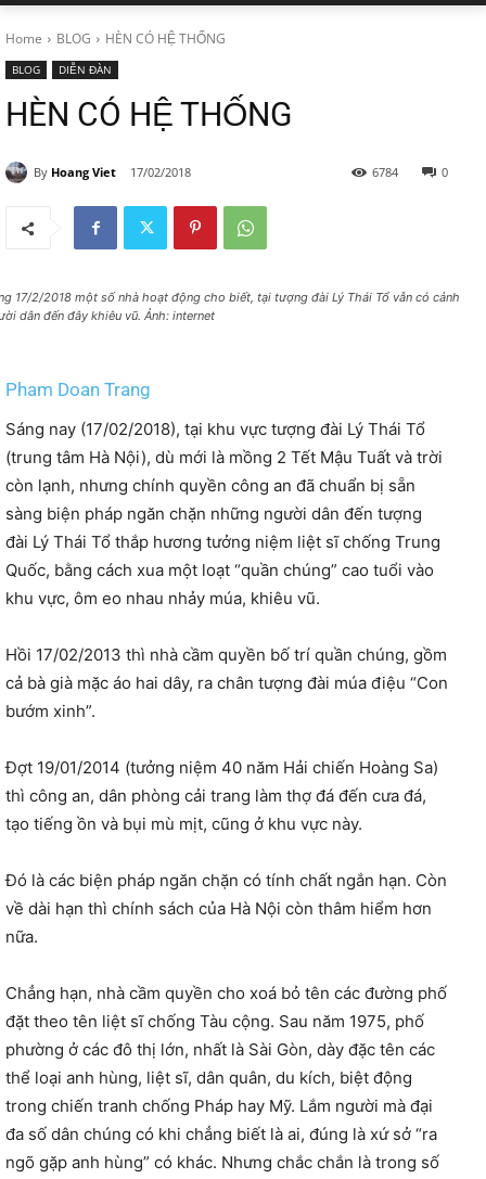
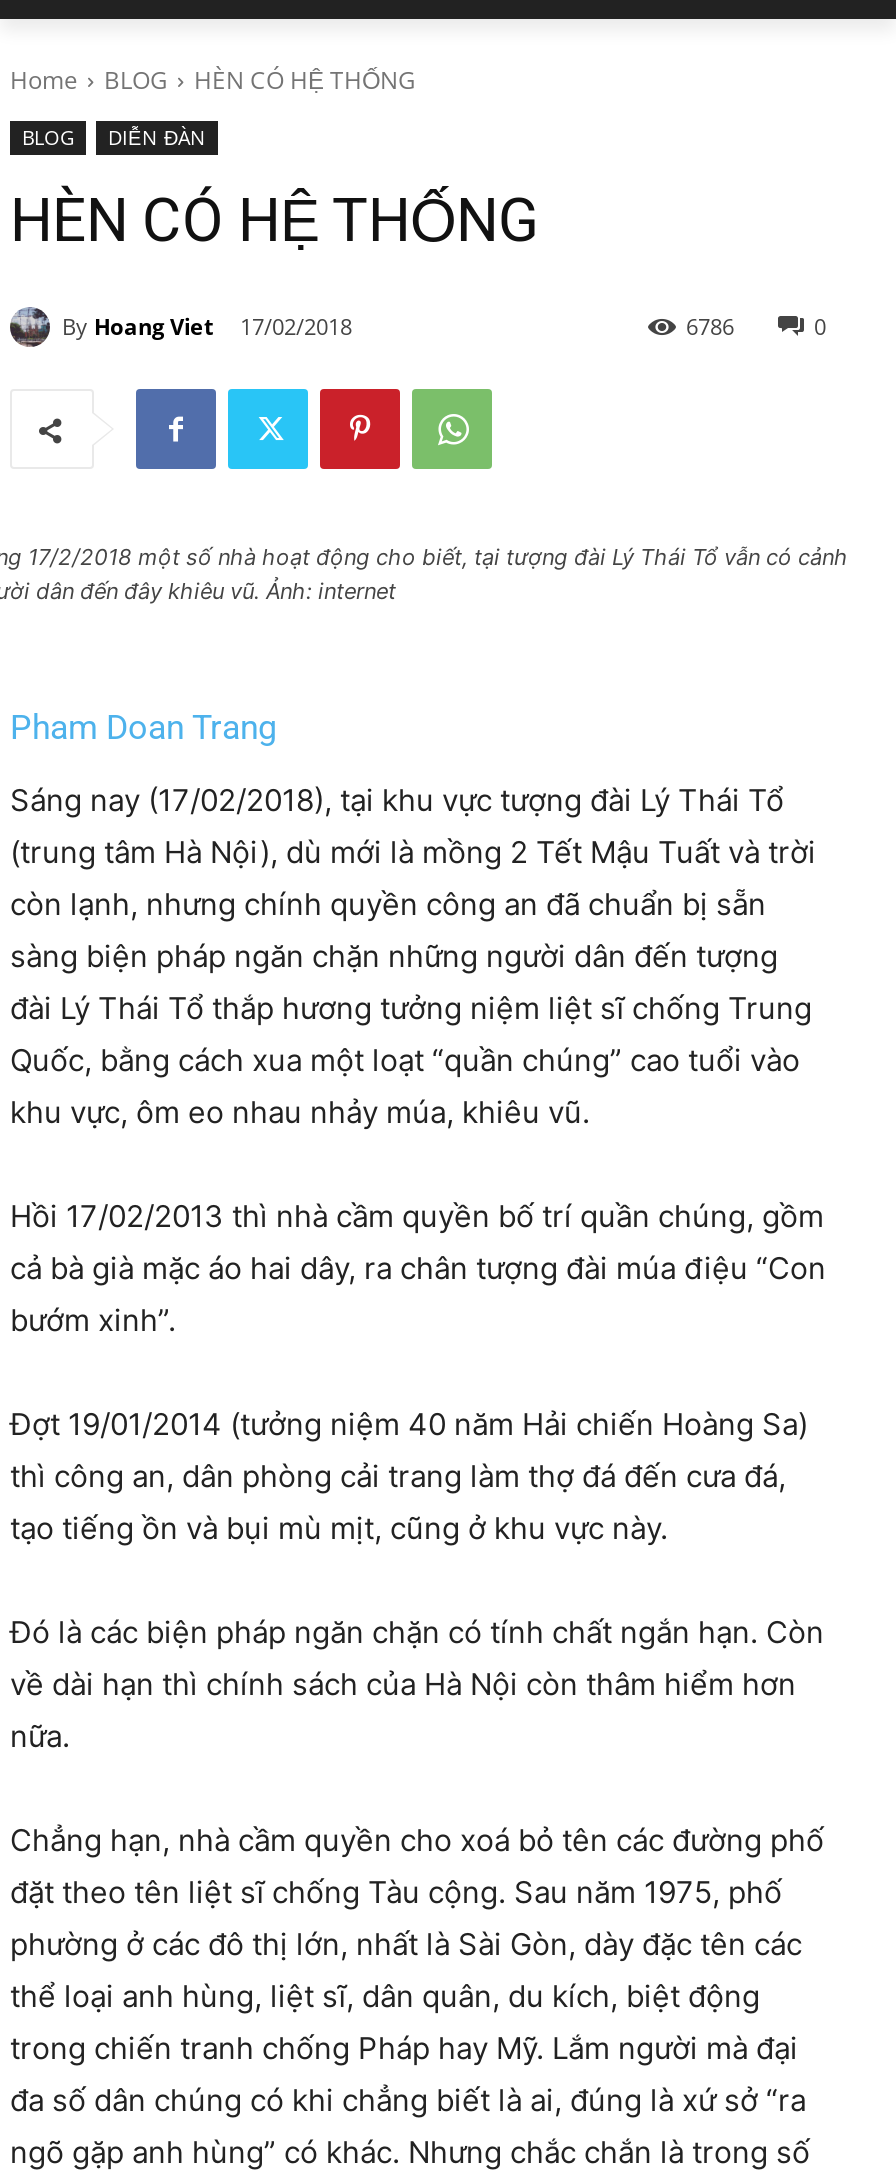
[372,164,398,180] 6784 -> [686,311,734,341] 6786

